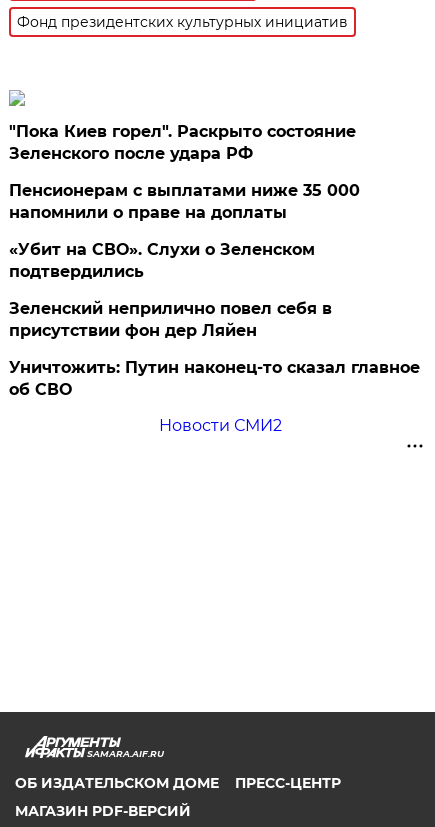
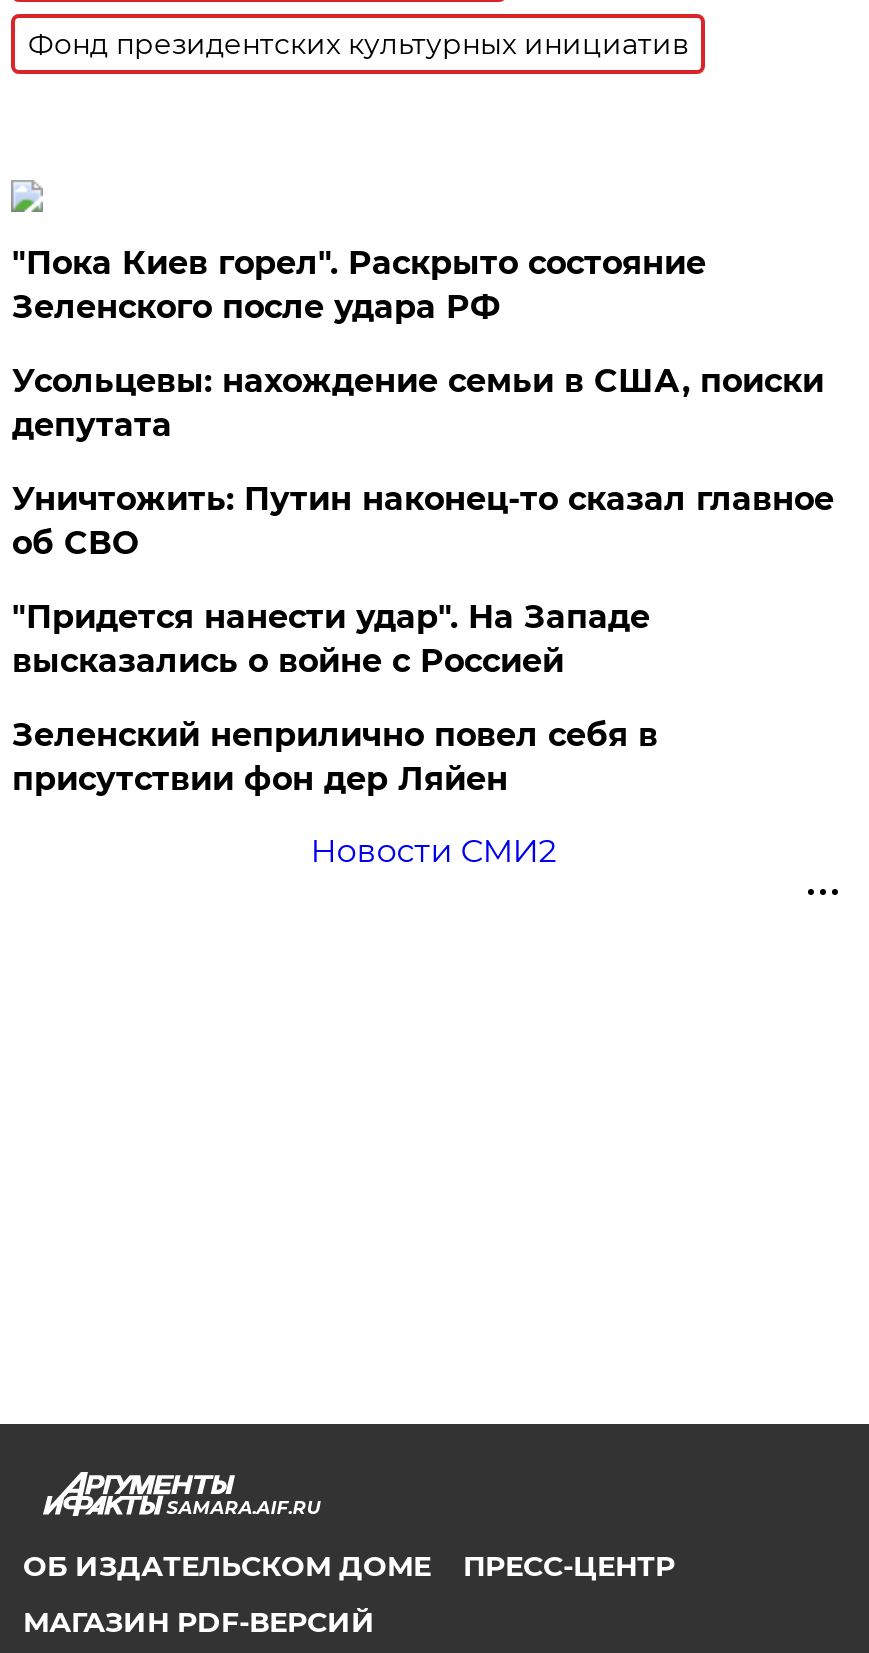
[9,181,360,281] Пенсионерам с выплатами ниже 35 000 | напомнили о праве на доплаты | «Убит на СВО». Слухи о Зеленском | подтвердились -> [12,362,824,680] Усольцевы: нахождение семьи в США, поиски | депутата | "Придется нанести удар". На Западе | высказались о войне с Россией
moved [9,299,332,340] -> [12,716,658,798]: Зеленский неприлично повел cебя в | присутствии фон дер Ляйен
moved [9,358,420,399] -> [12,480,834,562]: Уничтожить: Путин наконец-то сказал главное | об СВО

